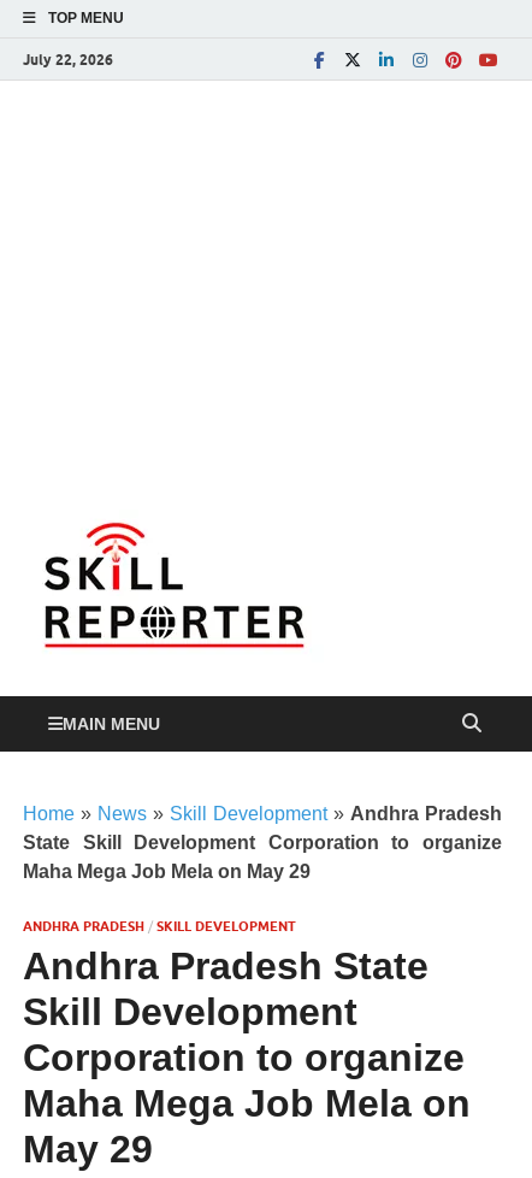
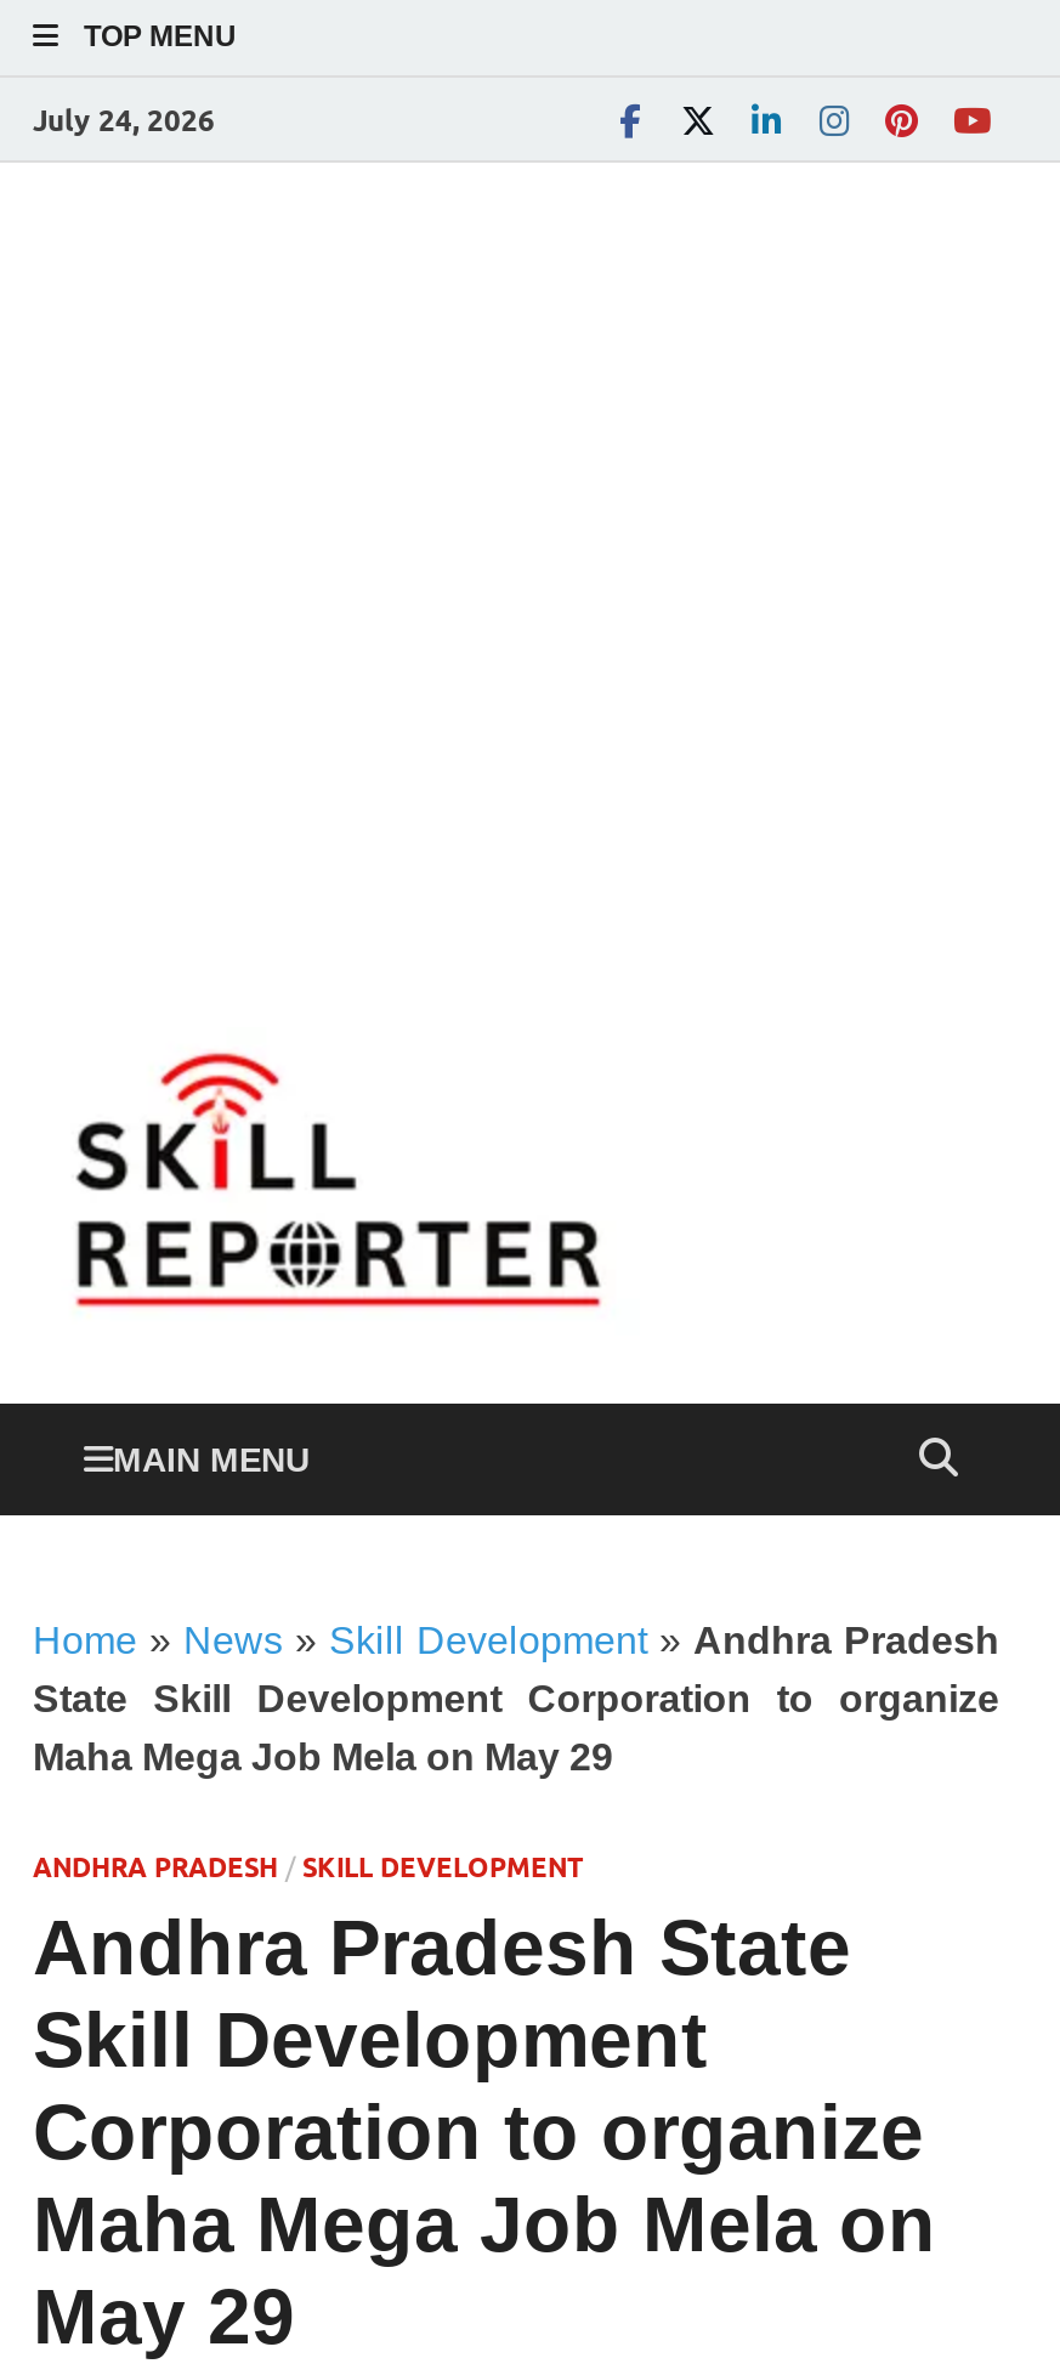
[23,50,113,68] July 22, 2026 -> [33,101,215,137] July 24, 2026

